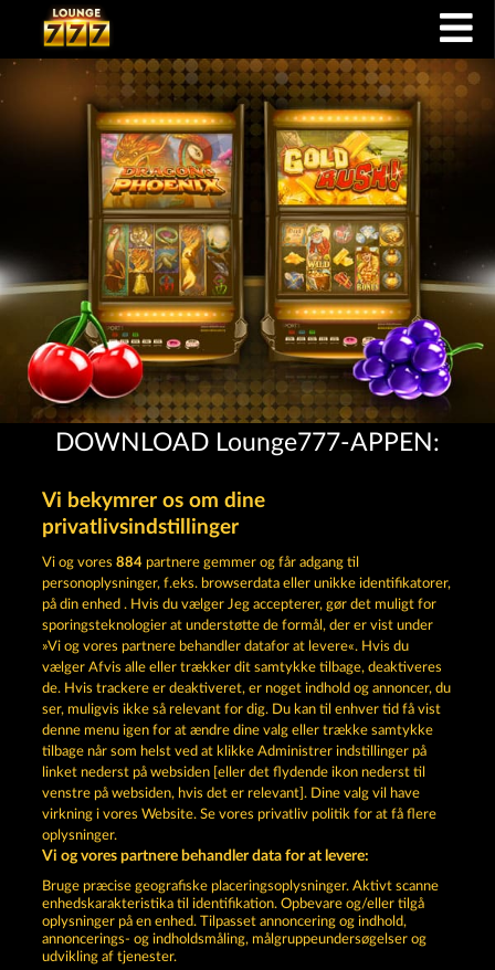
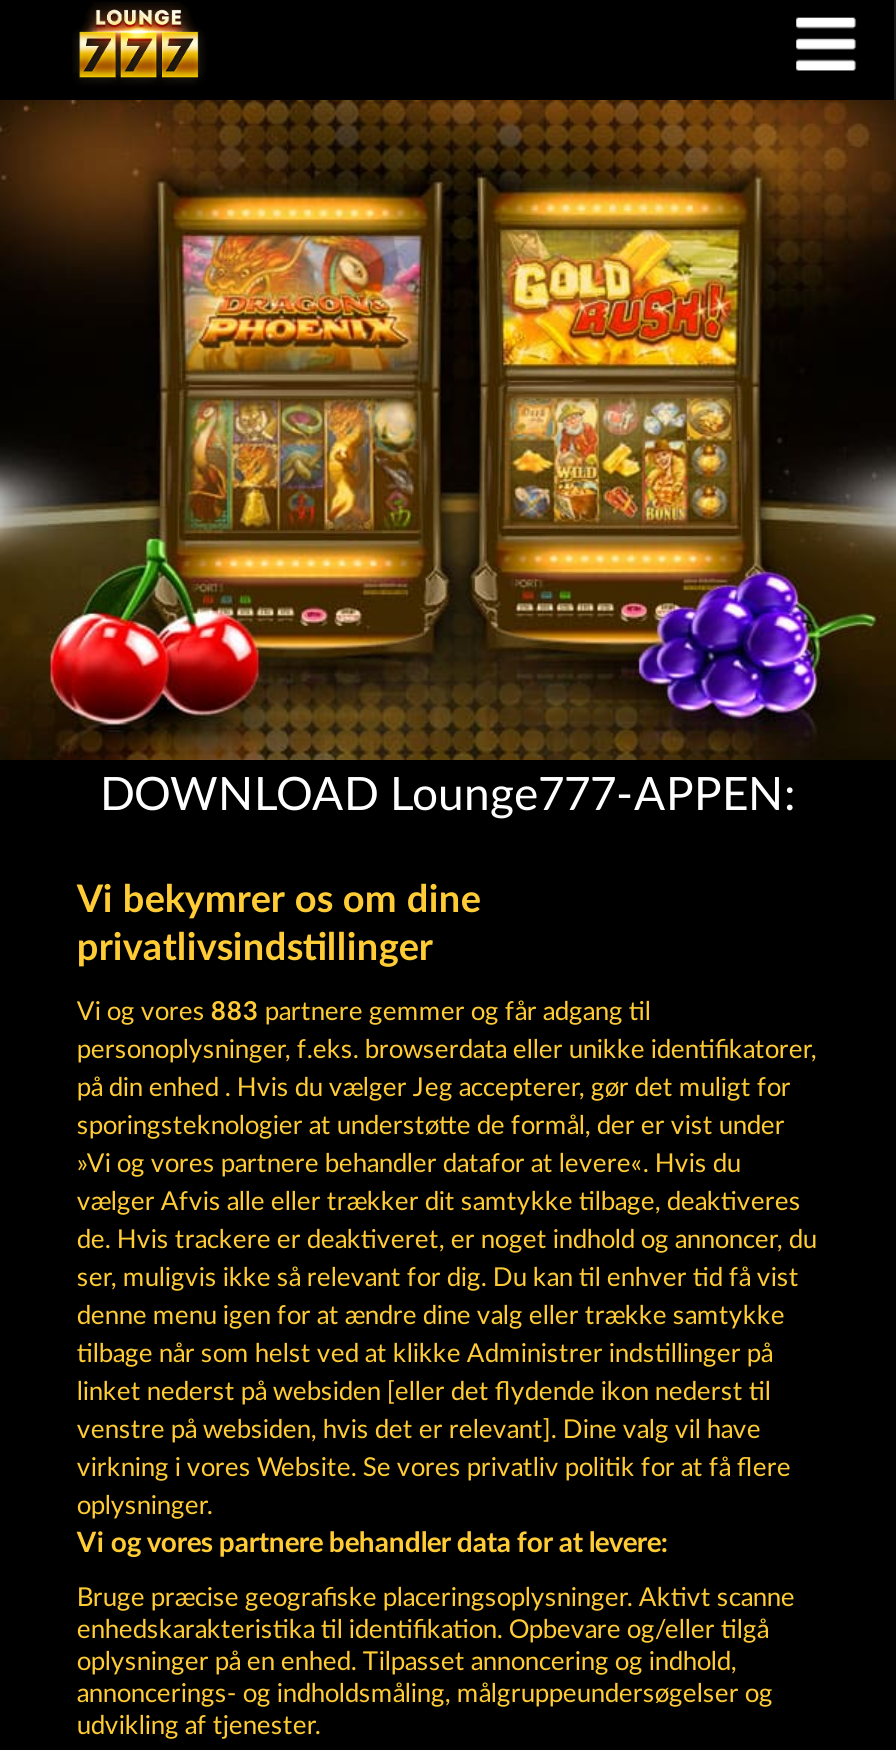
[42,556,360,570] Vi og vores 884 partnere gemmer og får adgang til -> [77,1000,651,1026] Vi og vores 883 partnere gemmer og får adgang til

